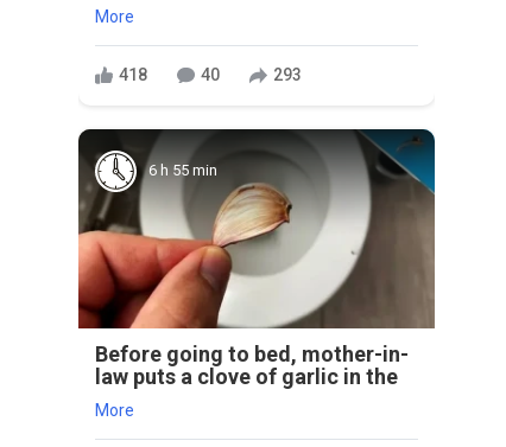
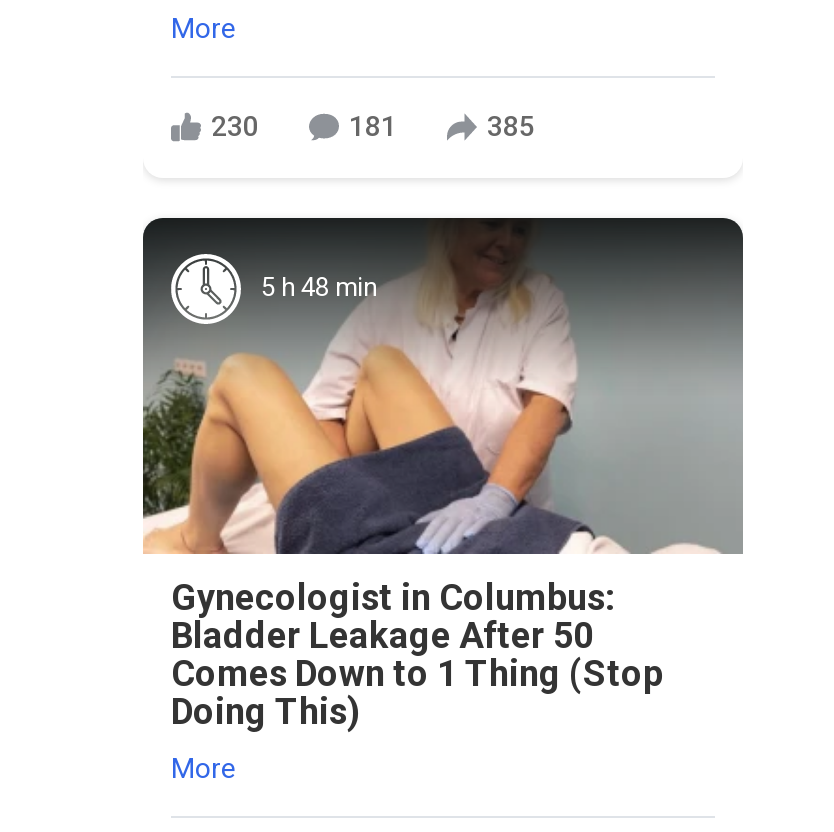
[119,65,302,84] 418 | 40 | 293 -> [211,110,535,142] 230 | 181 | 385
[77,139,435,330] [image] | 6 h 55 min -> [141,228,745,556] [image] | 5 h 48 min
[95,342,409,389] Before going to bed, mother-in- | law puts a clove of garlic in the -> [171,576,663,732] Gynecologist in Columbus: | Bladder Leakage After 50 | Comes Down to 1 Thing (Stop | Doing This)

